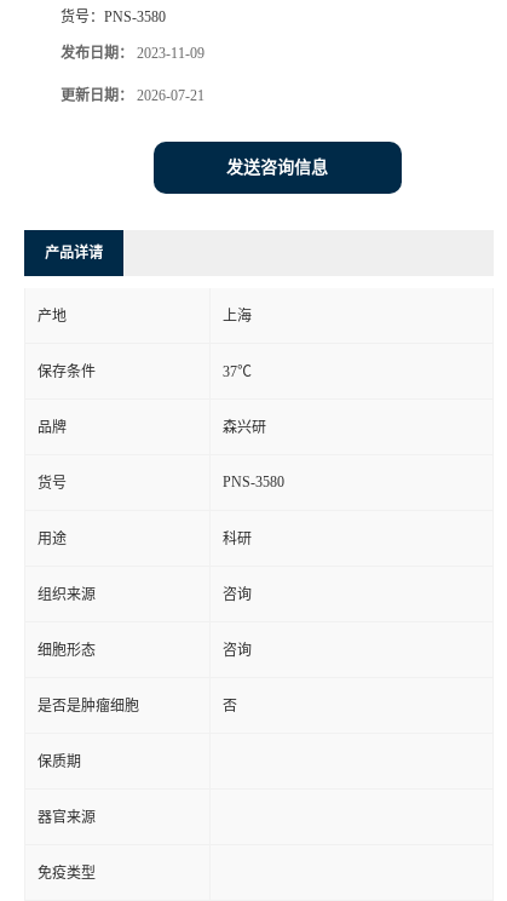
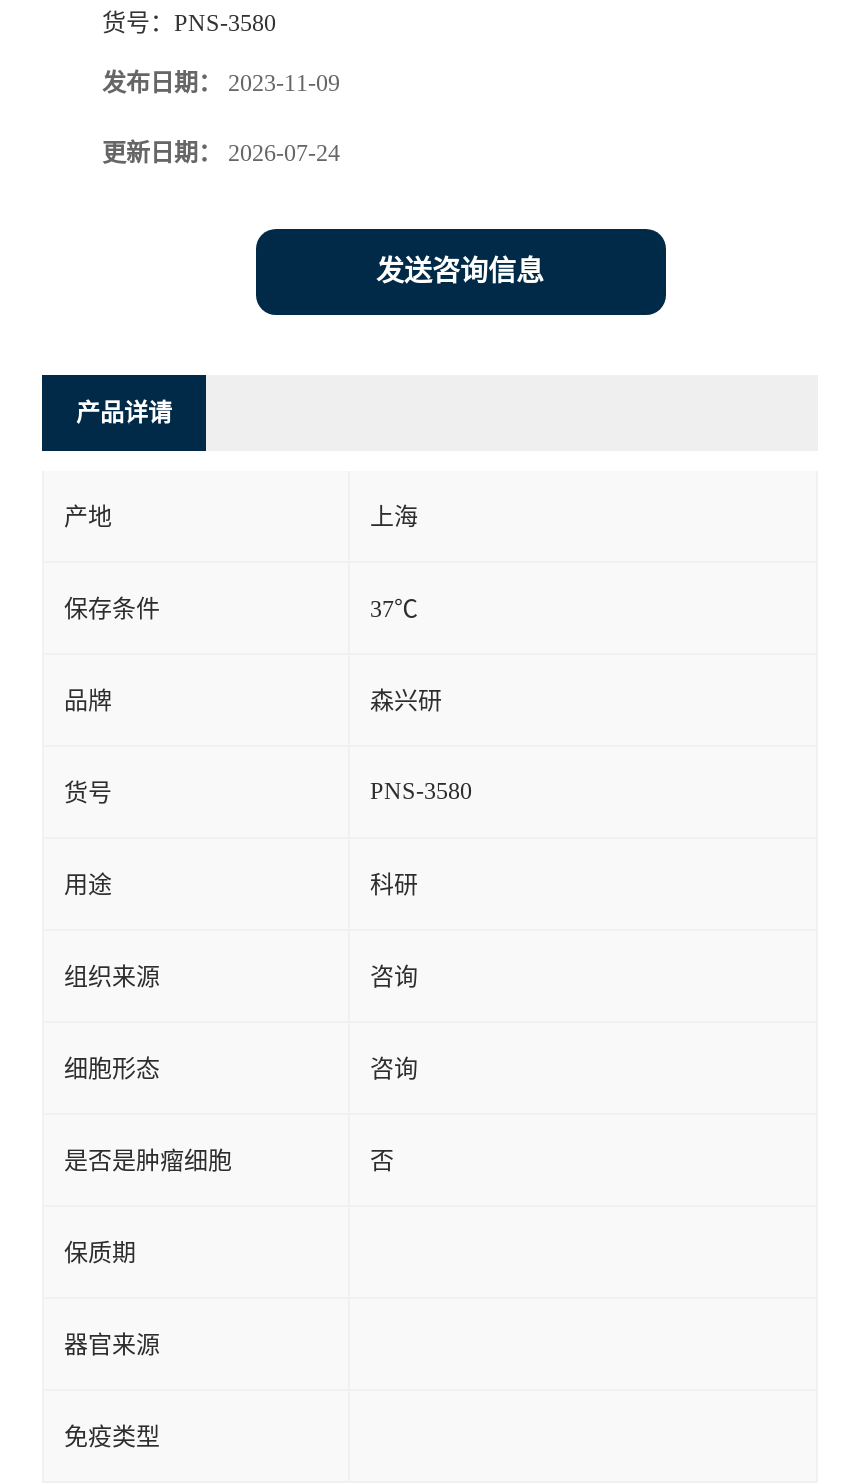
[61,87,204,104] 更新日期：2026-07-21 -> [102,139,340,167] 更新日期：2026-07-24

